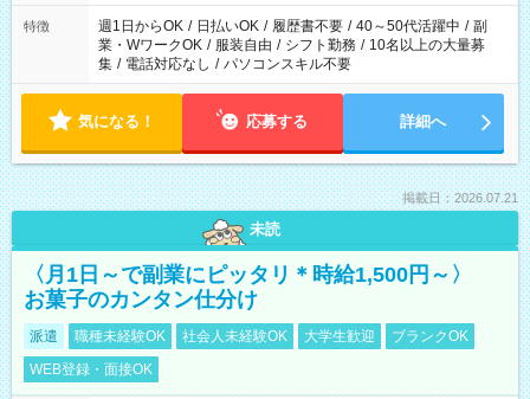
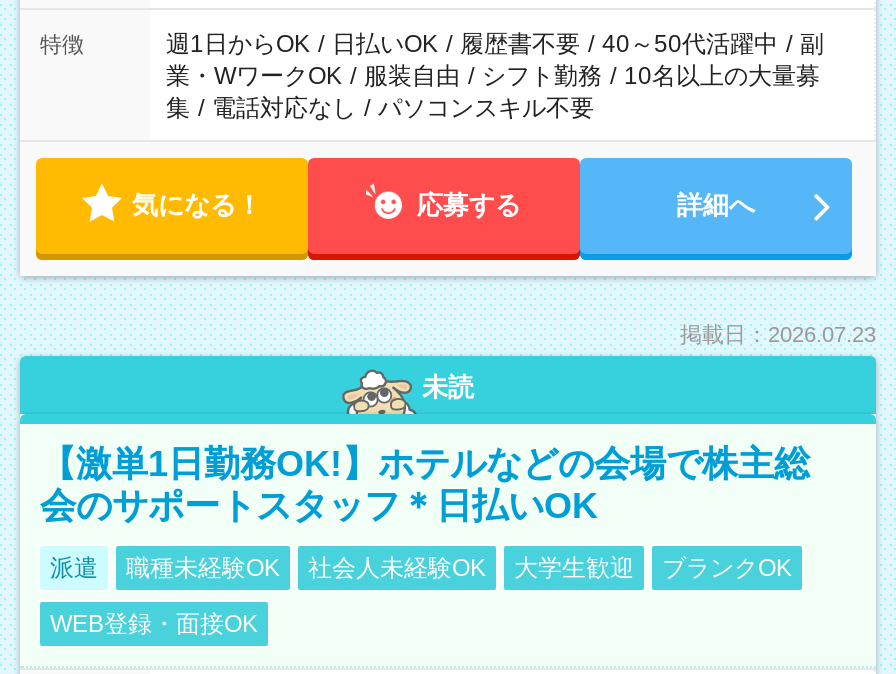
[402,191,518,205] 掲載日：2026.07.21 -> [680,322,876,346] 掲載日：2026.07.23
[24,263,472,311] 〈月1日～で副業にピッタリ＊時給1,500円～〉 | お菓子のカンタン仕分け -> [40,444,810,526] 【激単1日勤務OK!】ホテルなどの会場で株主総 | 会のサポートスタッフ＊日払いOK

